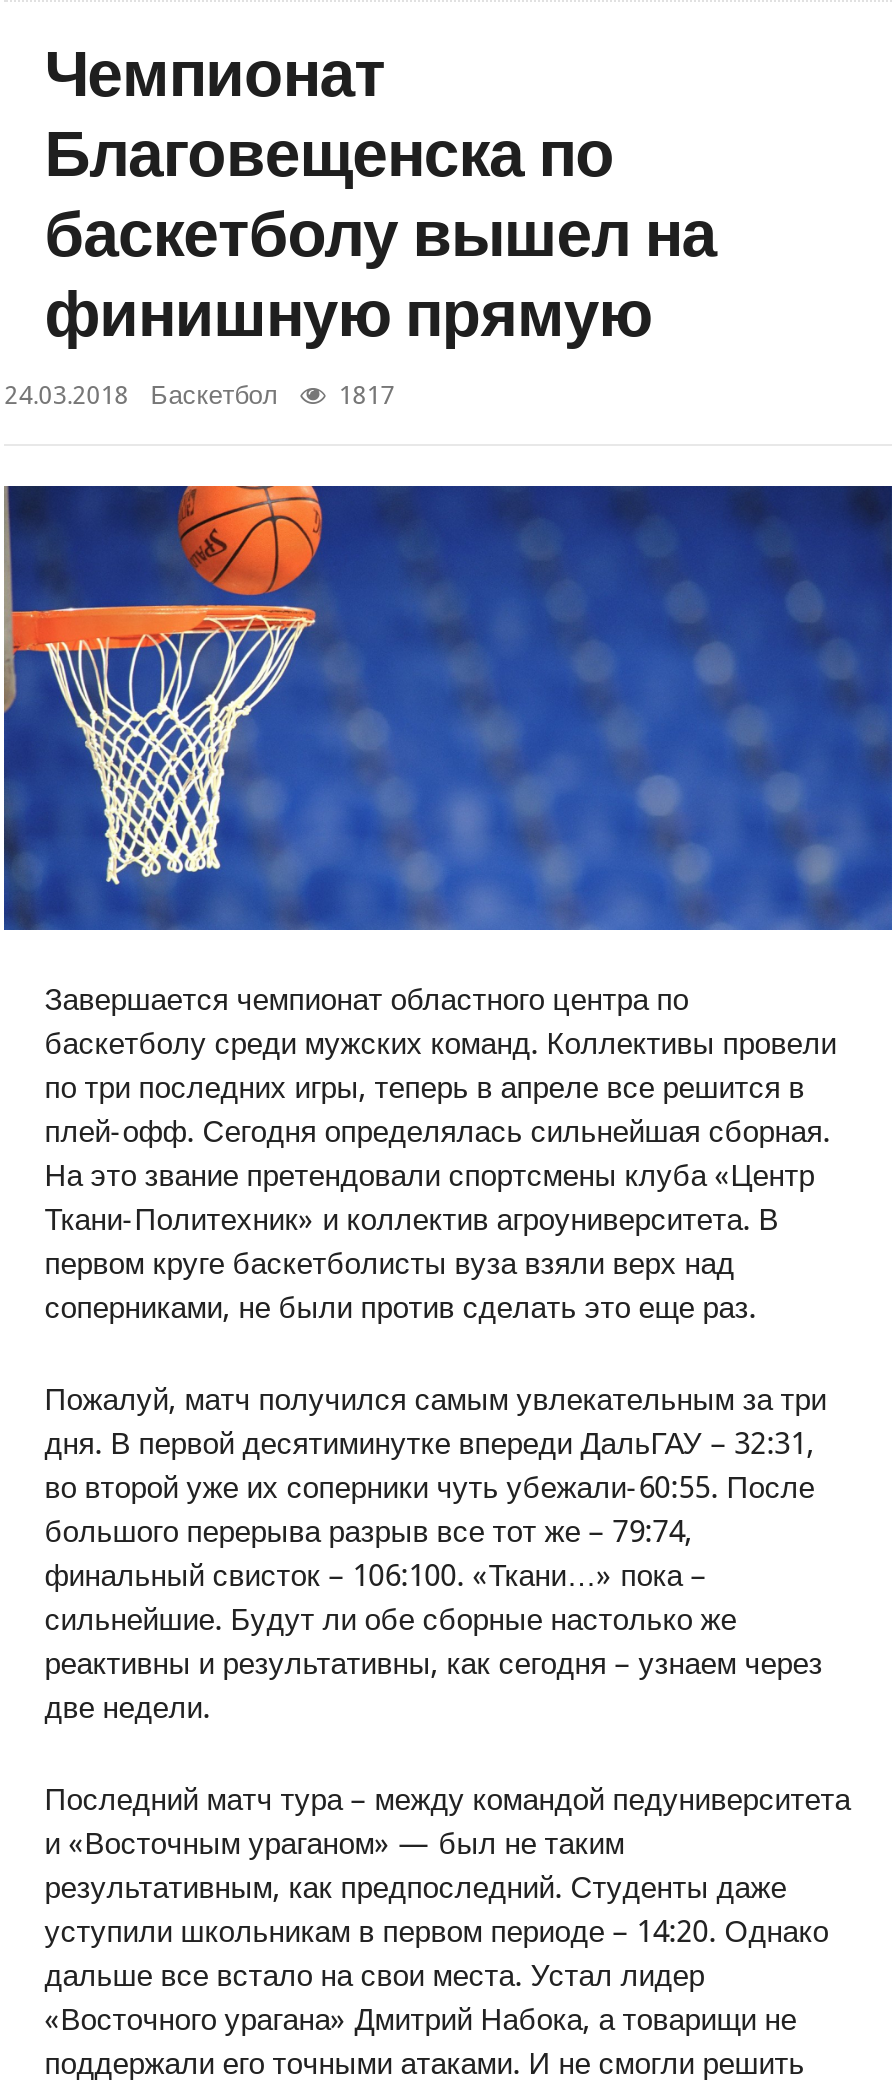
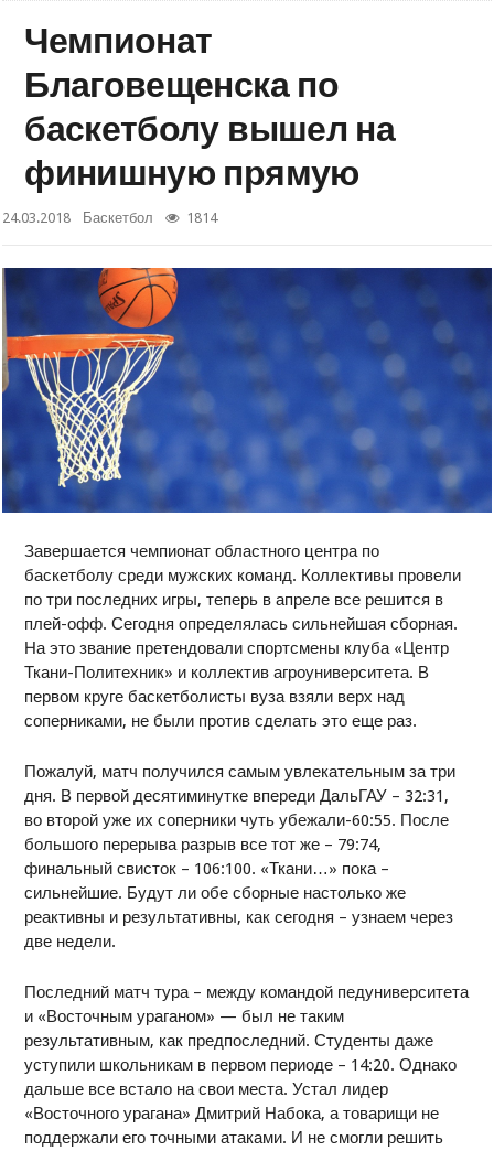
[4,380,394,410] 24.03.2018 Баскетбол 1817 -> [2,209,217,226] 24.03.2018 Баскетбол 1814

